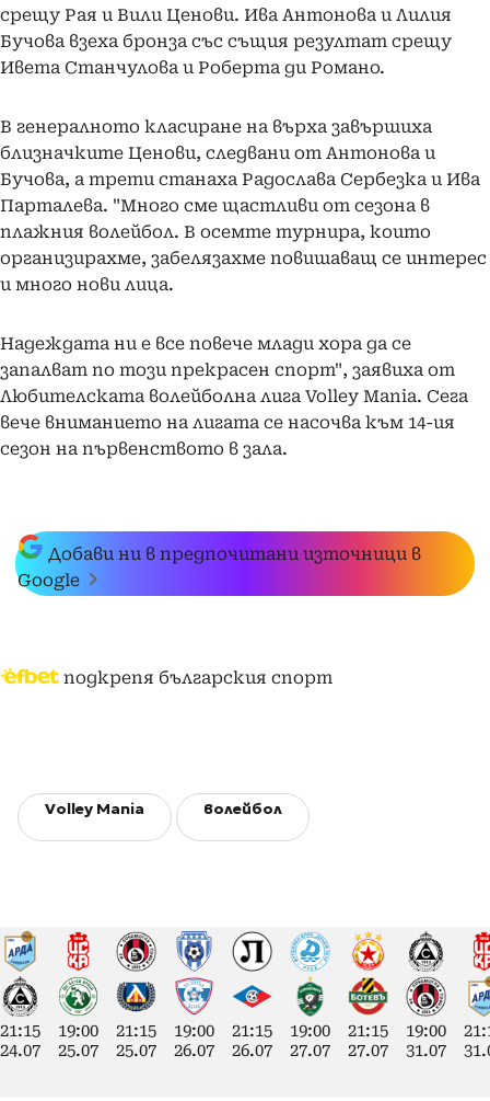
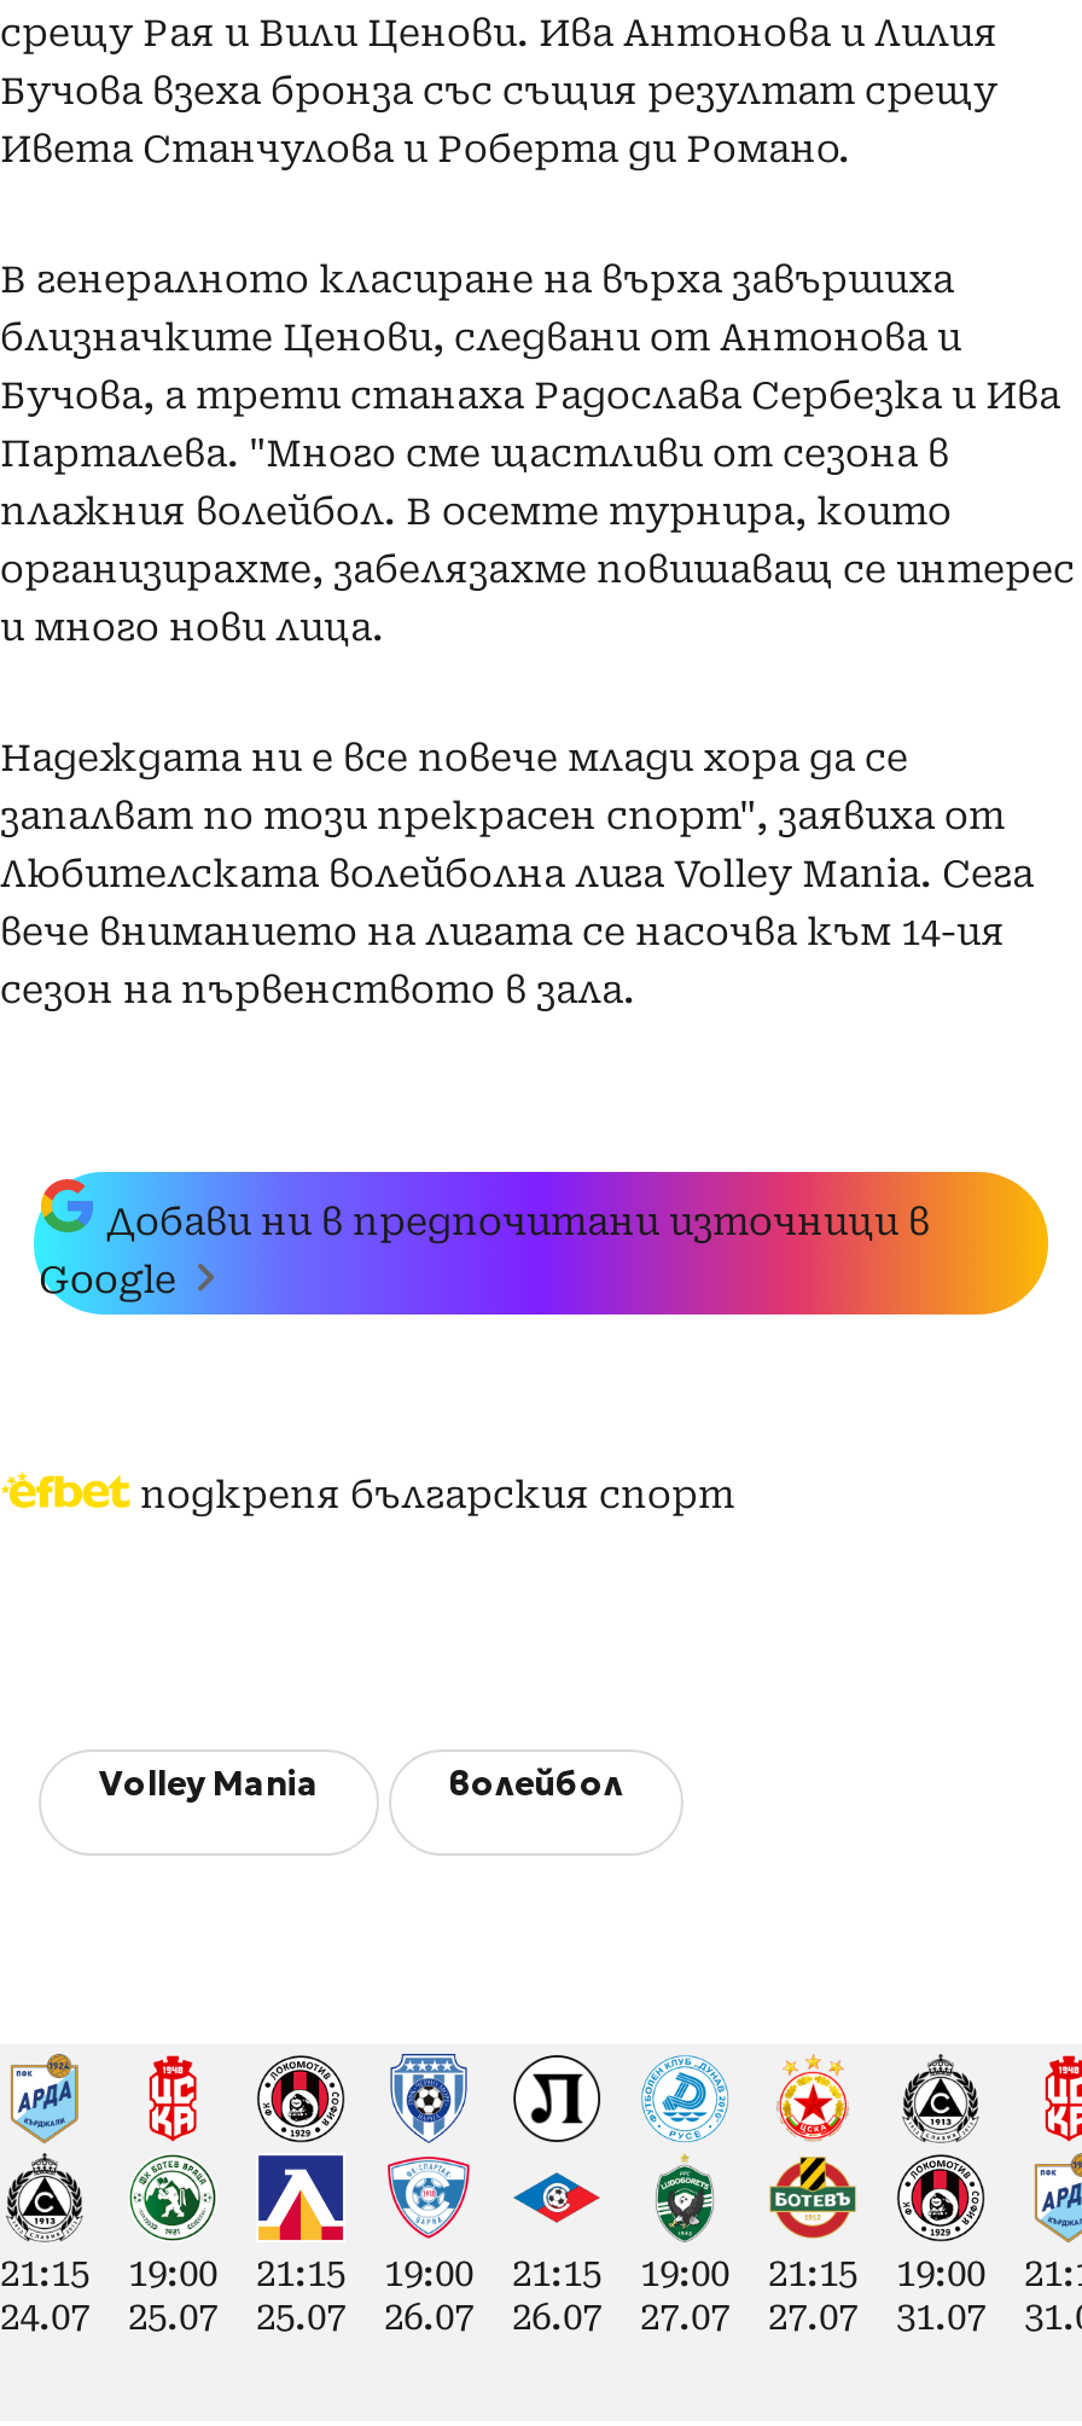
[117,977,155,1016] [image] -> [256,2153,345,2242] [image]

